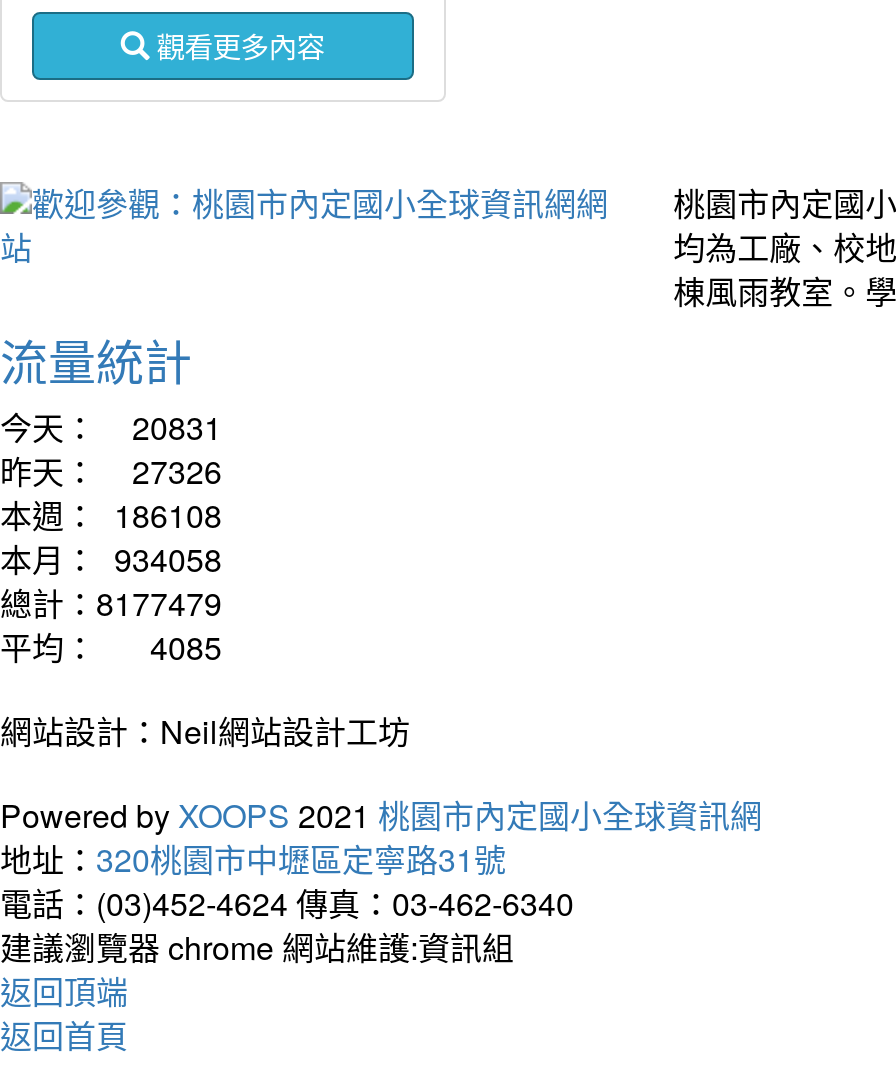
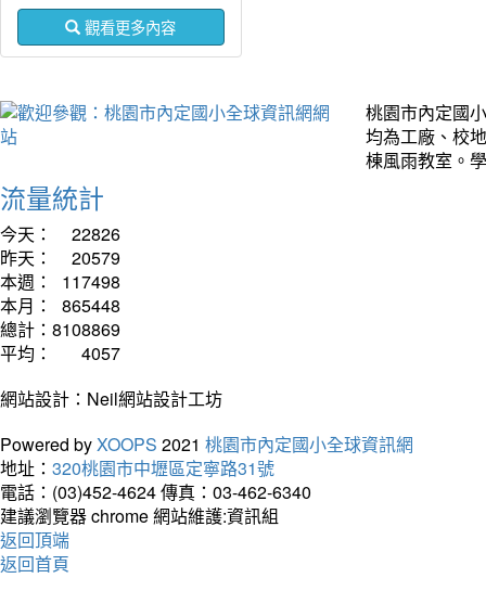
[0,404,222,450] 今天： 20831 -> [0,221,120,246] 今天： 22826
[0,448,222,494] 昨天： 27326 -> [0,245,120,270] 昨天： 20579
[0,492,222,538] 本週： 186108 -> [0,269,120,294] 本週： 117498
[0,536,222,582] 本月： 934058 -> [0,293,120,318] 本月： 865448
[0,580,222,626] 總計：8177479 -> [0,317,120,342] 總計：8108869
[0,624,222,670] 平均： 4085 -> [0,341,120,365] 平均： 4057

